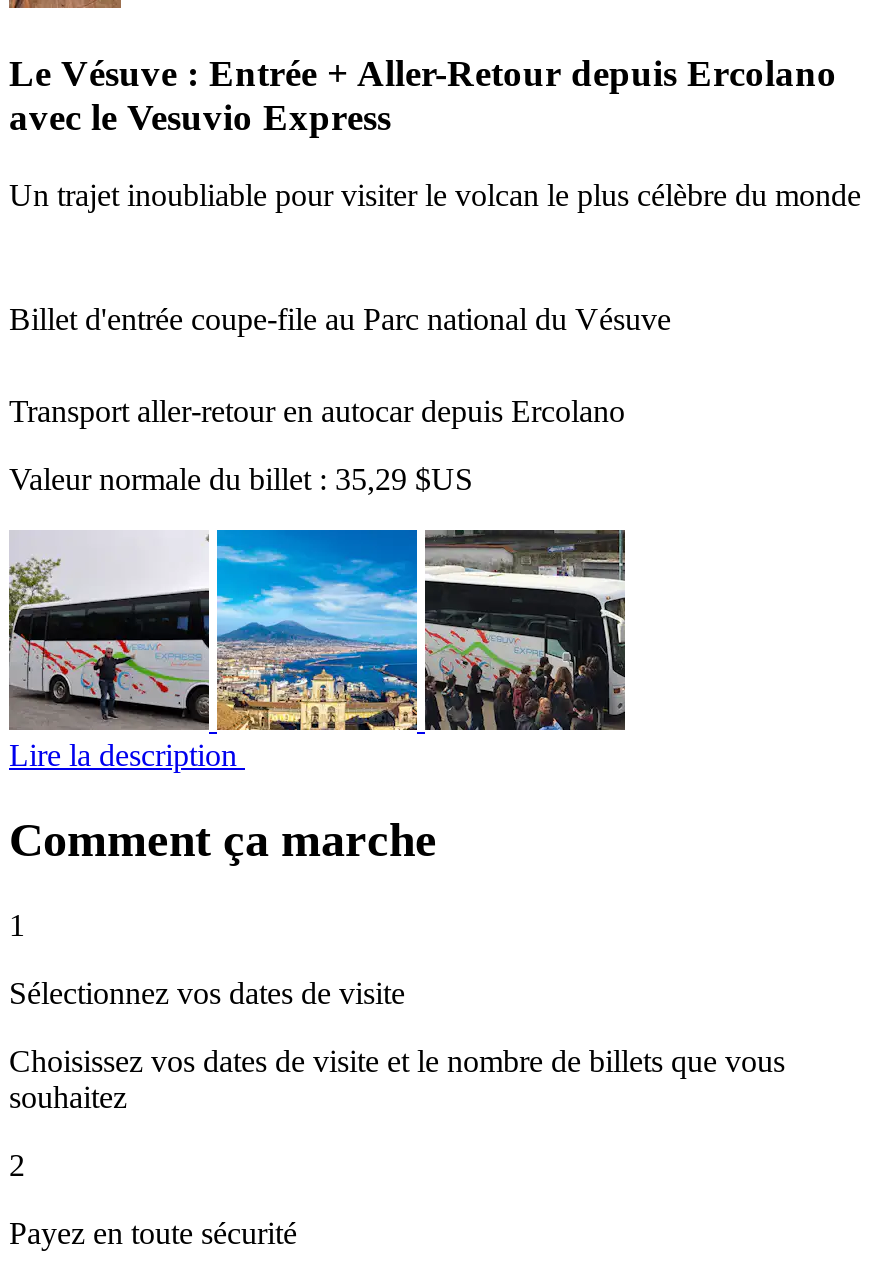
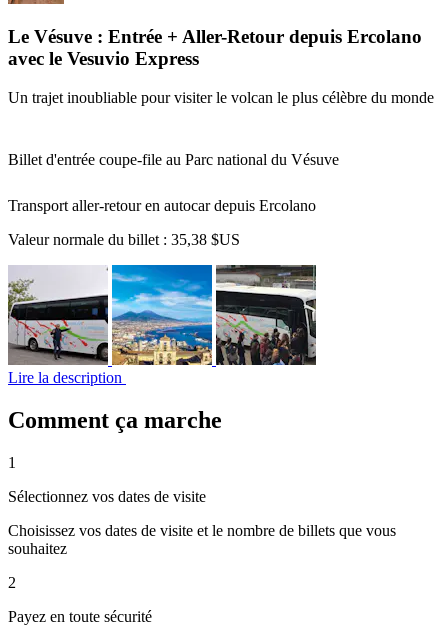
[9,462,473,496] Valeur normale du billet : 35,29 $US -> [8,231,240,248] Valeur normale du billet : 35,38 $US

